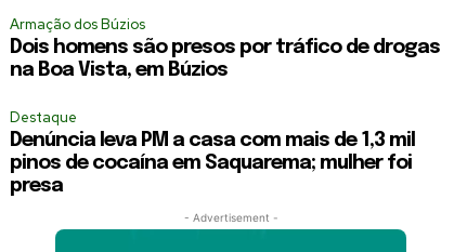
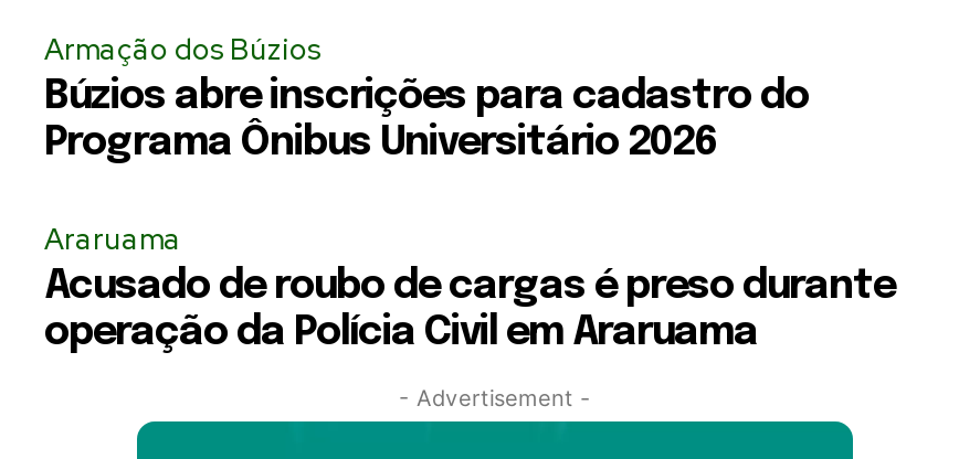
[10,37,440,80] Dois homens são presos por tráfico de drogas | na Boa Vista, em Búzios -> [44,76,809,162] Búzios abre inscrições para cadastro do | Programa Ônibus Universitário 2026
[10,108,415,195] Destaque | Denúncia leva PM a casa com mais de 1,3 mil | pinos de cocaína em Saquarema; mulher foi | presa -> [44,220,895,352] Araruama | Acusado de roubo de cargas é preso durante | operação da Polícia Civil em Araruama

